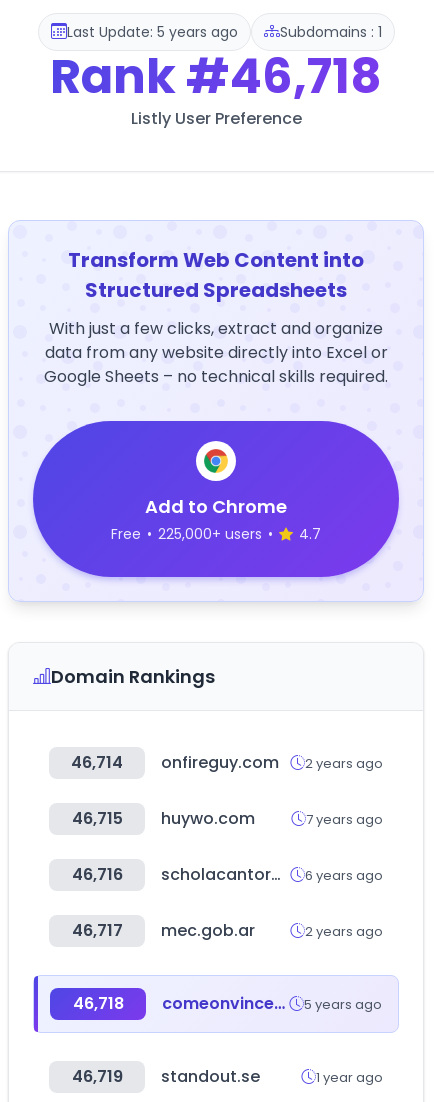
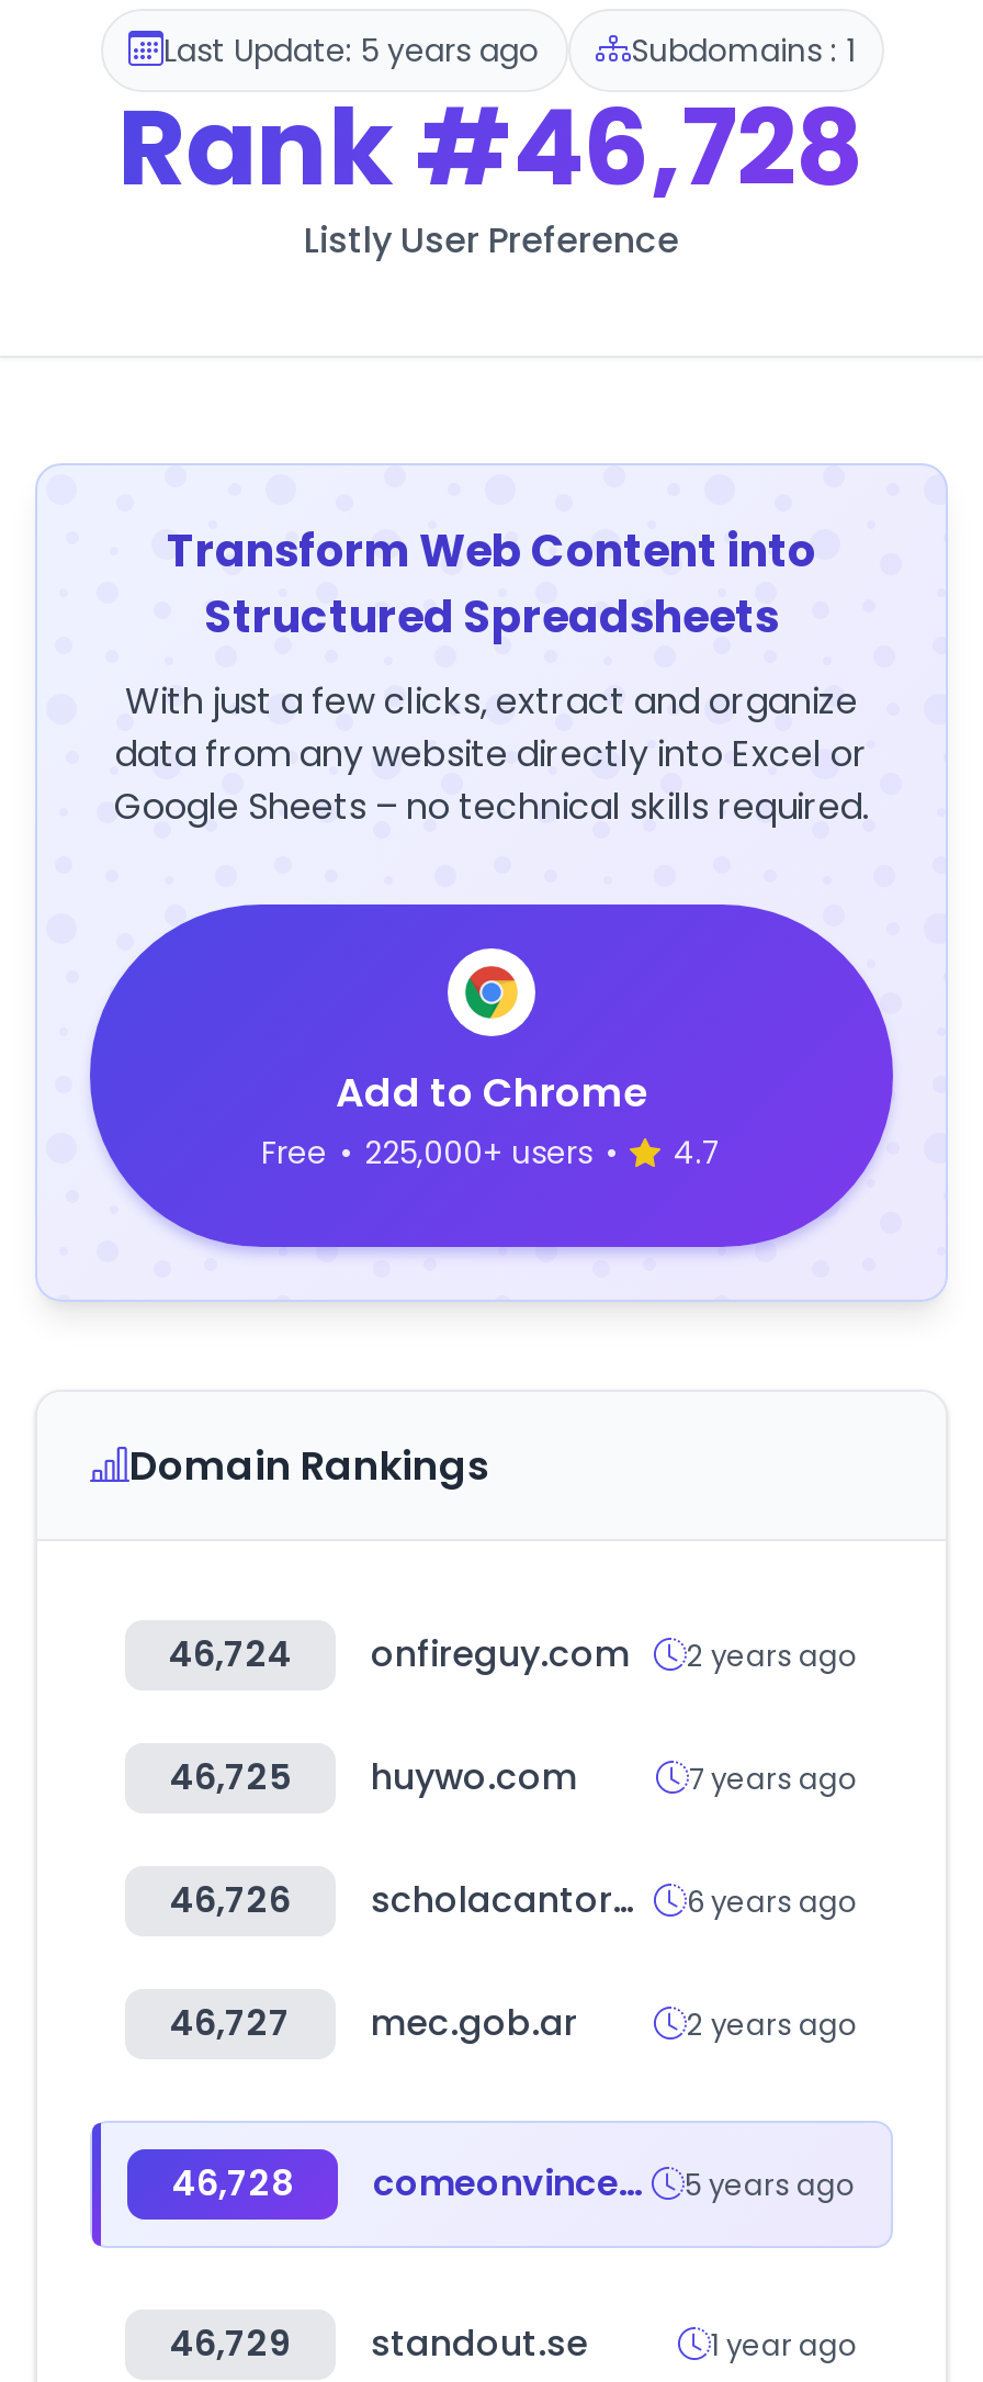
[50,43,382,110] Rank #46,718 -> [117,75,866,222] Rank #46,728
[71,751,383,774] 46,714 onfireguy.com 2 years ago -> [169,1629,858,1679] 46,724 onfireguy.com 2 years ago
[71,807,255,830] 46,715 huywo.com -> [170,1752,577,1802] 46,725 huywo.com
[71,863,122,886] 46,716 -> [170,1875,291,1925] 46,726
[71,919,255,942] 46,717 mec.gob.ar -> [170,1998,577,2048] 46,727 mec.gob.ar
[72,992,123,1015] 46,718 -> [172,2158,293,2209] 46,728
[71,1065,260,1088] 46,719 standout.se -> [170,2318,588,2369] 46,729 standout.se

